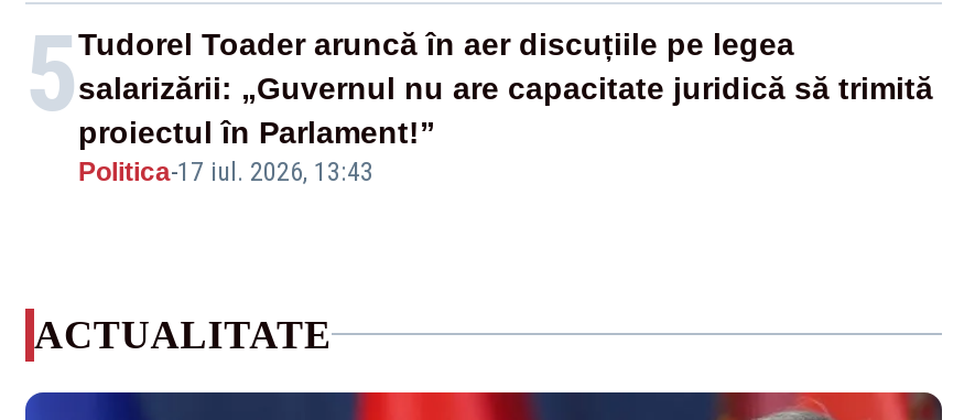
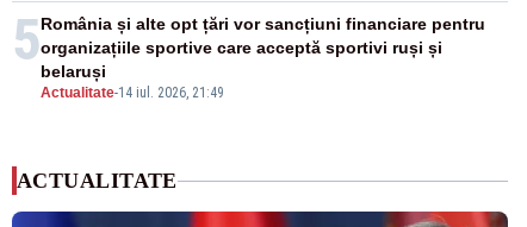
[78,26,933,149] Tudorel Toader aruncă în aer discuțiile pe legea | salarizării: „Guvernul nu are capacitate juridică să trimită | proiectul în Parlament!” -> [41,14,485,81] România și alte opt țări vor sancțiuni financiare pentru | organizațiile sportive care acceptă sportivi ruși și | belaruși
[78,156,373,187] Politica-17 iul. 2026, 13:43 -> [41,85,224,101] Actualitate-14 iul. 2026, 21:49

